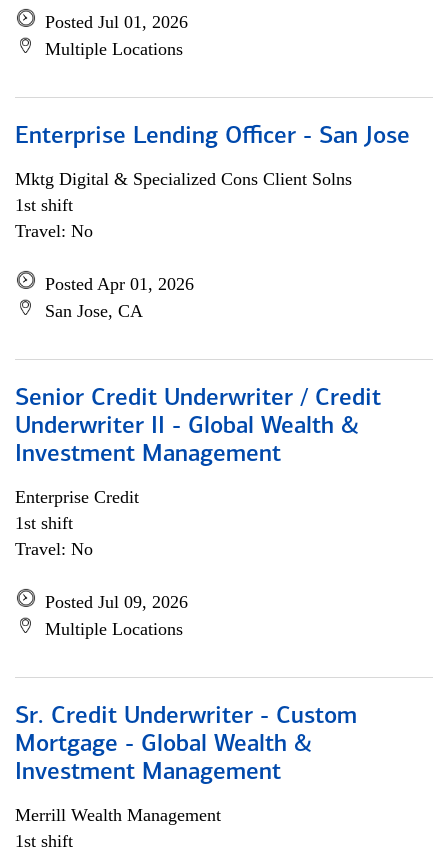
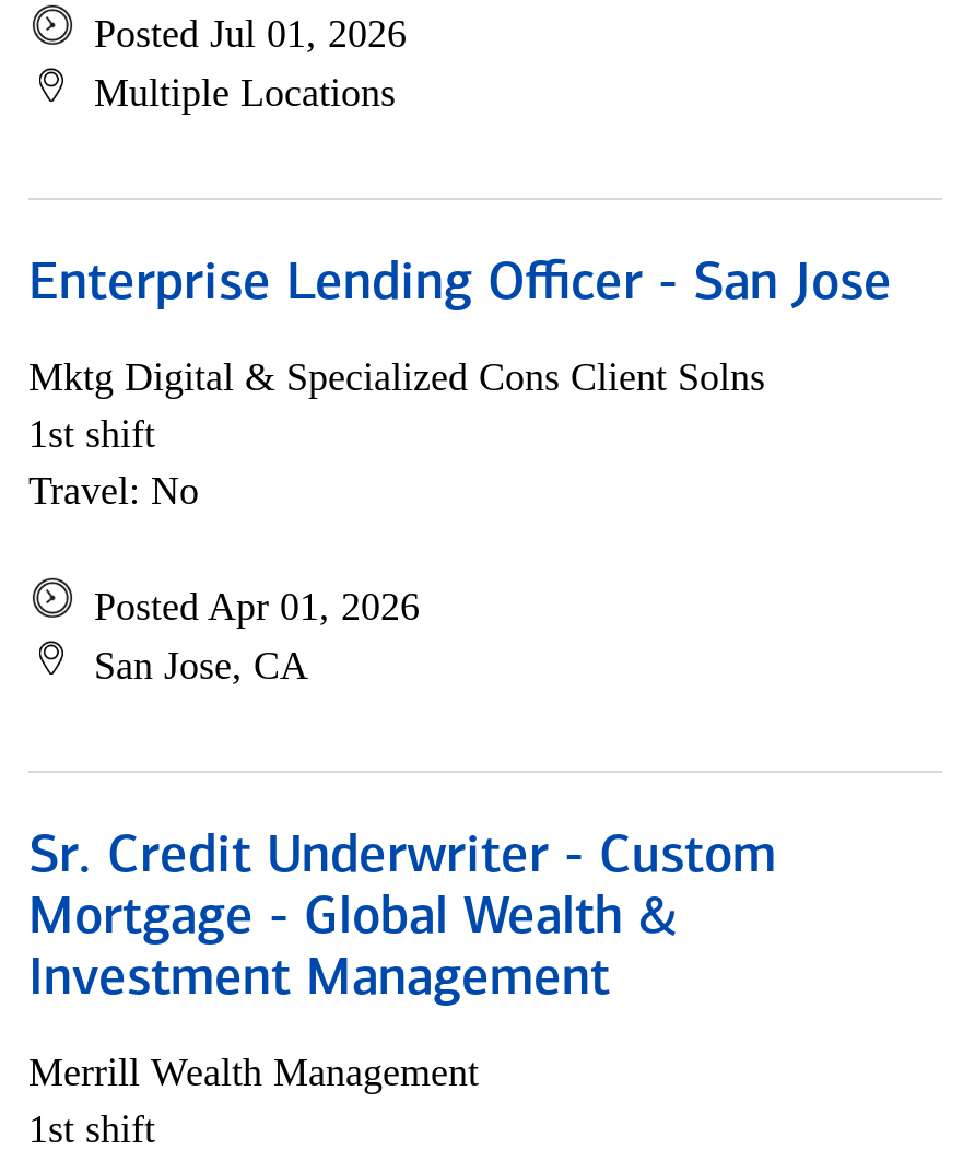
[15,387,381,639] Senior Credit Underwriter / Credit | Underwriter II - Global Wealth & | Investment Management | Enterprise Credit | 1st shift | Travel: No | Posted Jul 09, 2026 | Multiple Locations -> none

